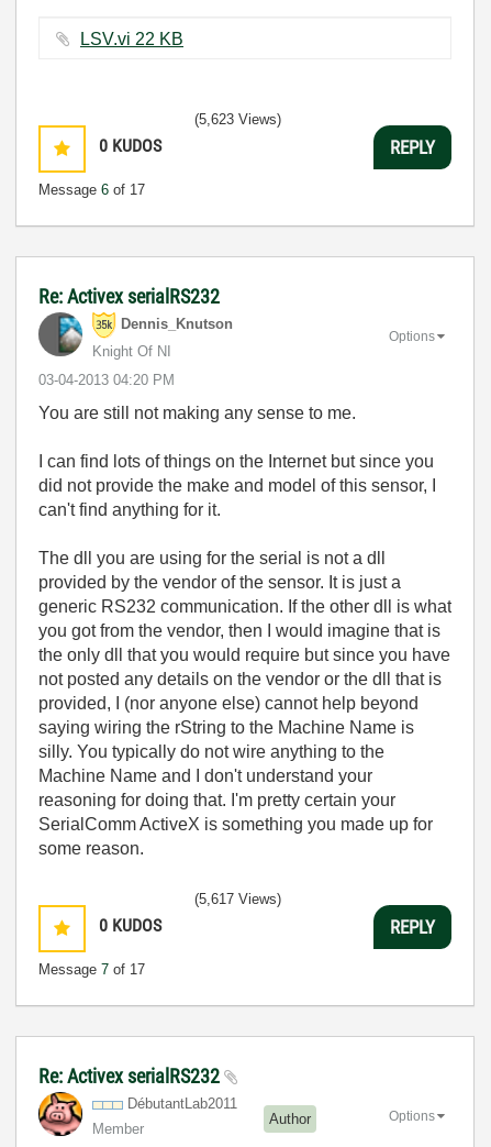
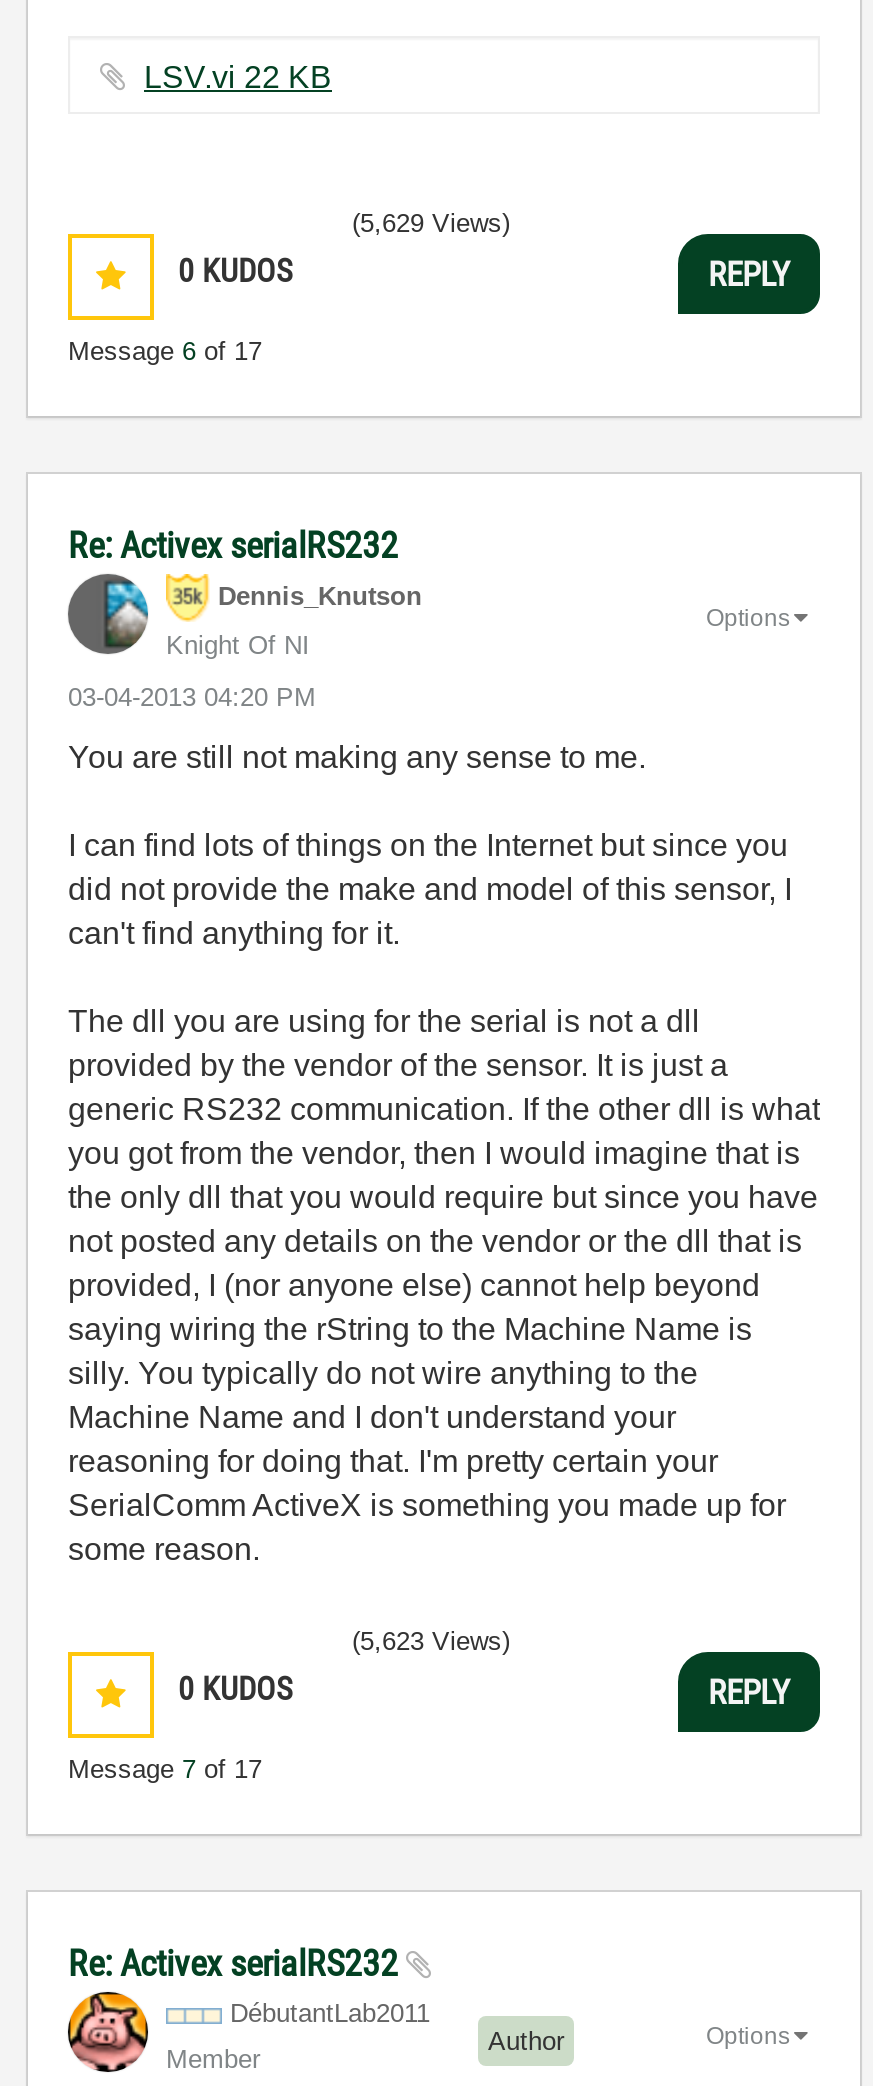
[194,111,281,128] (5,623 Views) -> [352,208,510,238] (5,629 Views)
[194,891,281,907] (5,617 Views) -> [352,1626,510,1656] (5,623 Views)

